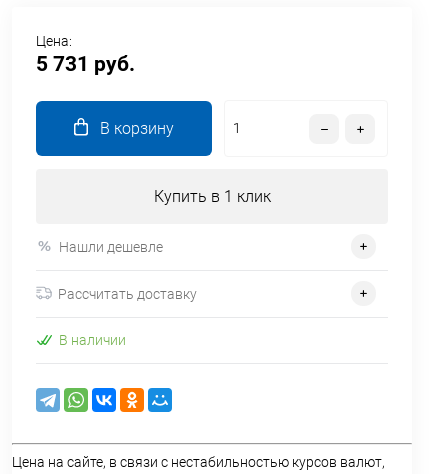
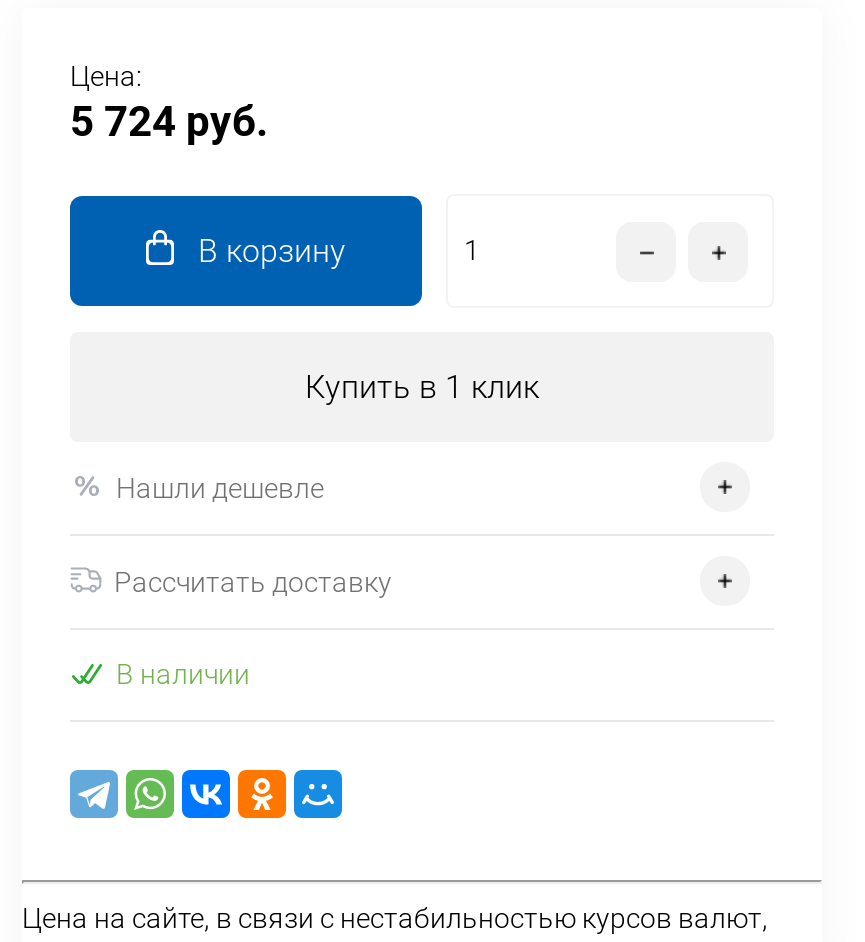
[36,52,135,76] 5 731 руб. -> [70,98,268,146] 5 724 руб.

